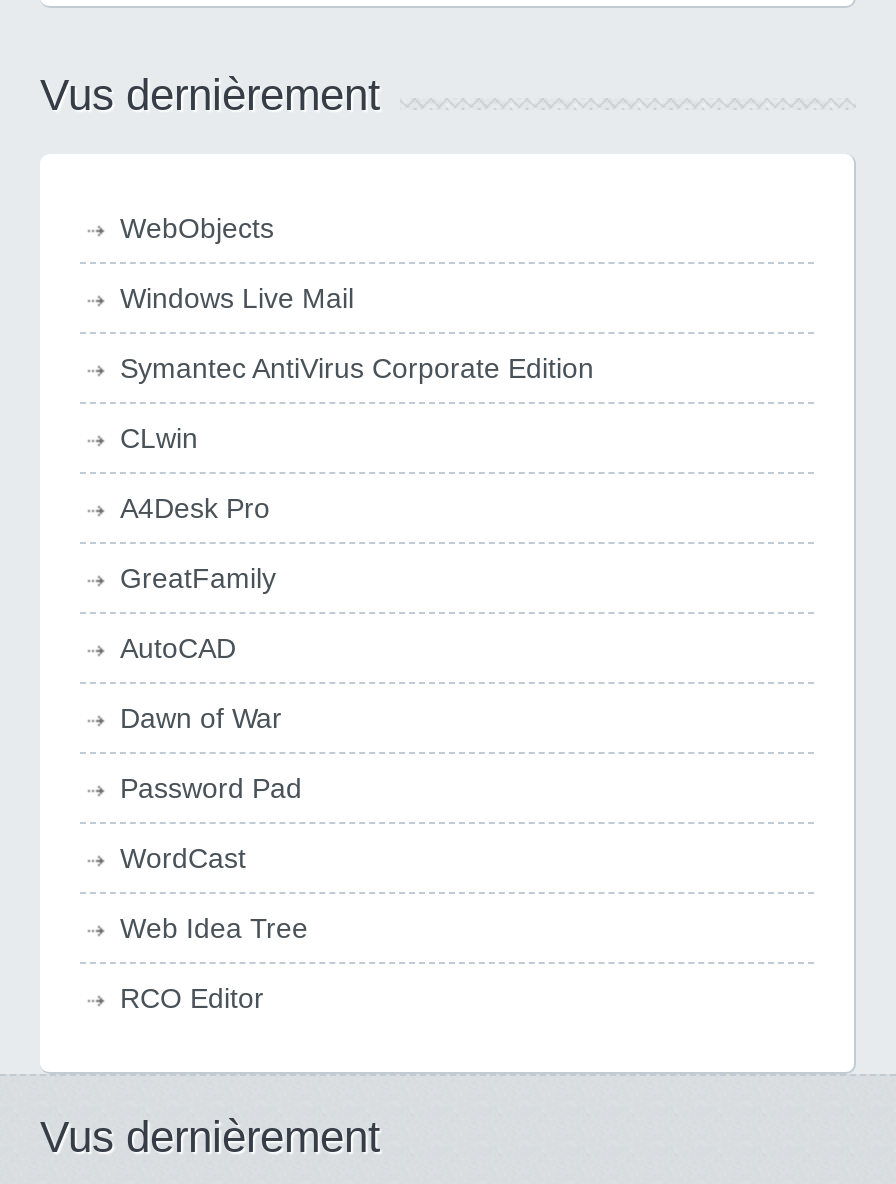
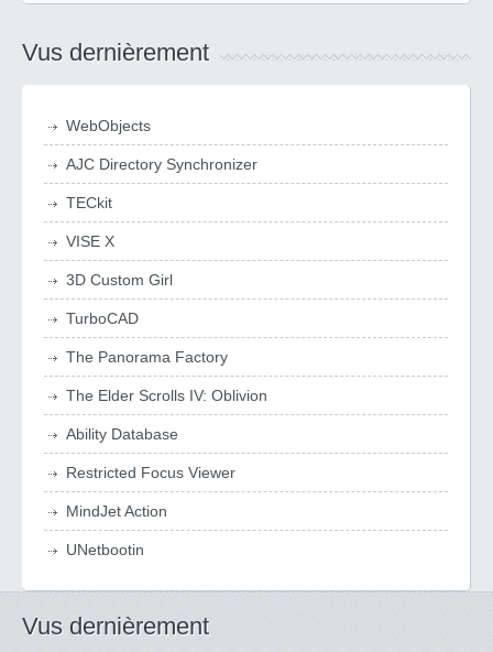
[120,282,354,314] Windows Live Mail -> [66,155,258,173] AJC Directory Synchronizer
[120,352,594,384] Symantec AntiVirus Corporate Edition -> [66,194,112,211] TECkit
[120,422,198,454] CLwin -> [66,232,114,250] VISE X
[120,492,270,524] A4Desk Pro -> [66,271,173,289] 3D Custom Girl
[120,562,276,594] GreatFamily -> [66,309,139,327] TurboCAD
[120,632,236,664] AutoCAD -> [66,348,228,366] The Panorama Factory
[120,702,282,734] Dawn of War -> [66,387,267,404] The Elder Scrolls IV: Oblivion
[120,772,302,804] Password Pad -> [66,425,178,443] Ability Database
[120,842,246,874] WordCast -> [66,464,235,481] Restricted Focus Viewer
[120,912,308,944] Web Idea Tree -> [66,502,167,520] MindJet Action
[120,982,264,1014] RCO Editor -> [66,541,144,558] UNetbootin

